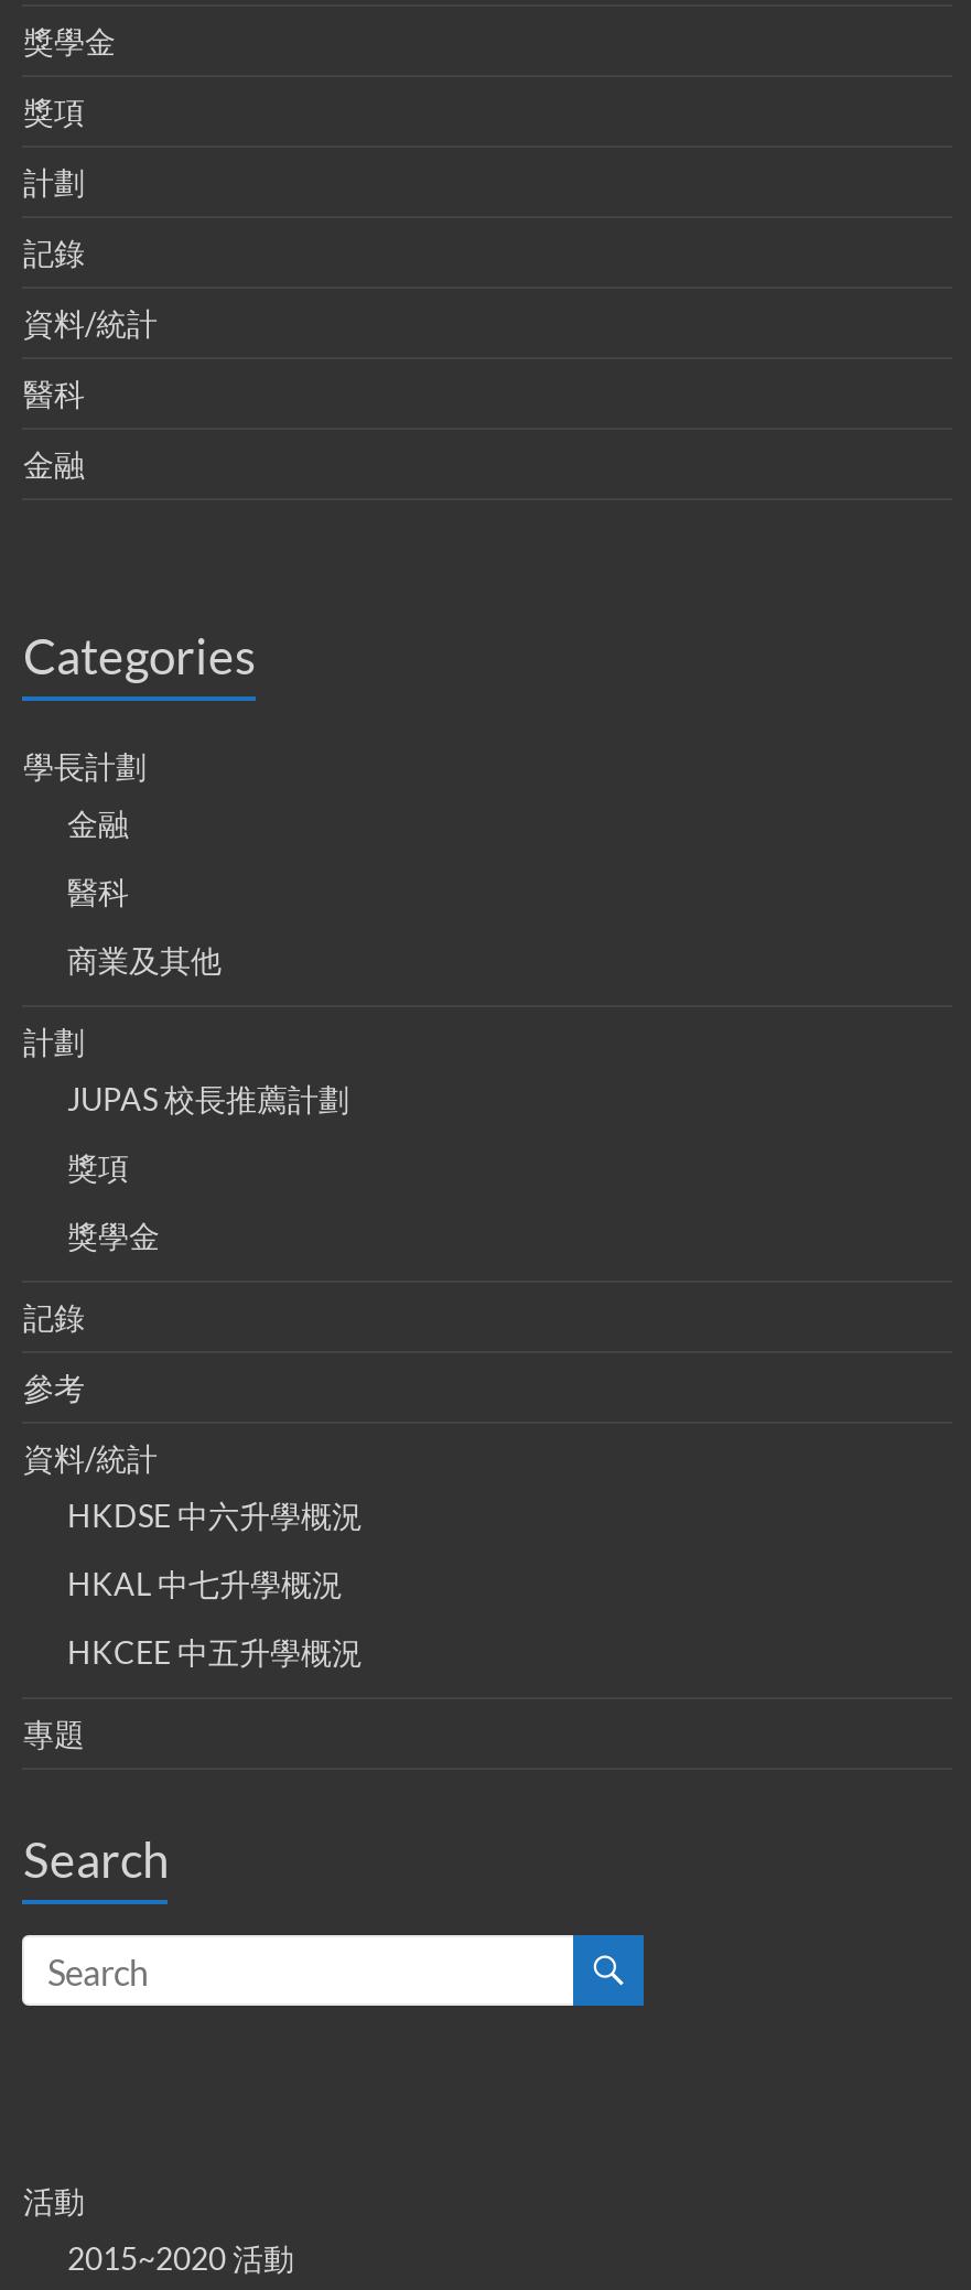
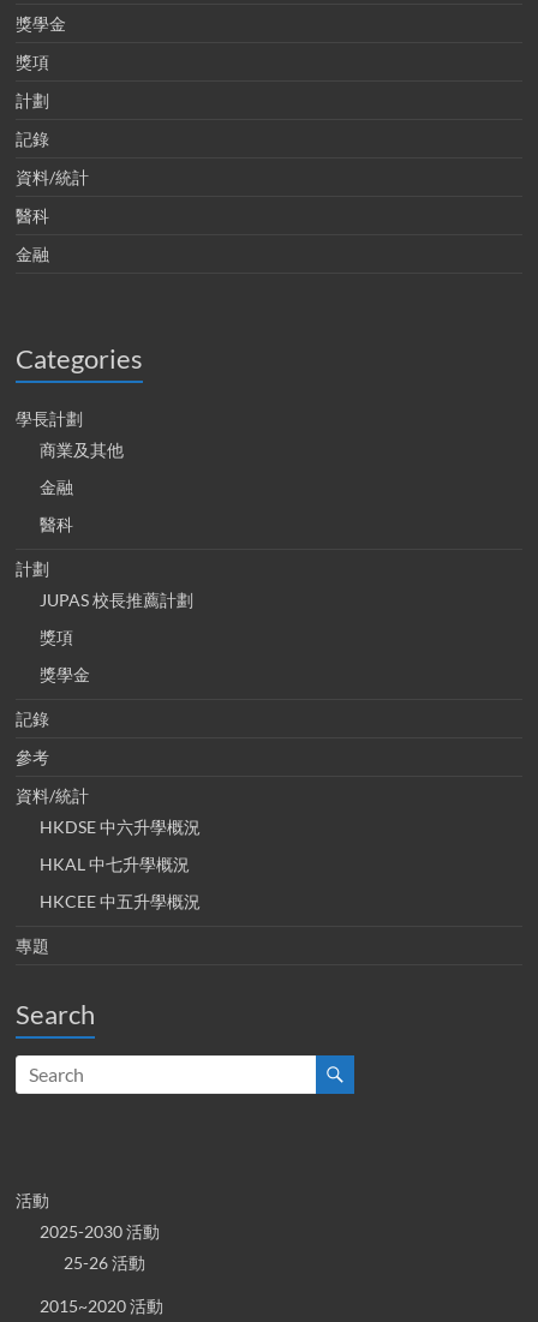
moved [67,942,221,980] -> [40,439,124,459]: 商業及其他
none -> [40,1221,160,1272] 2025-2030 活動 | 25-26 活動

